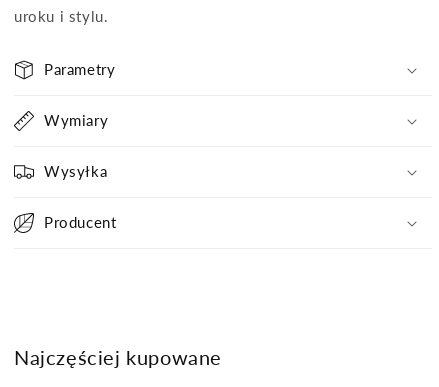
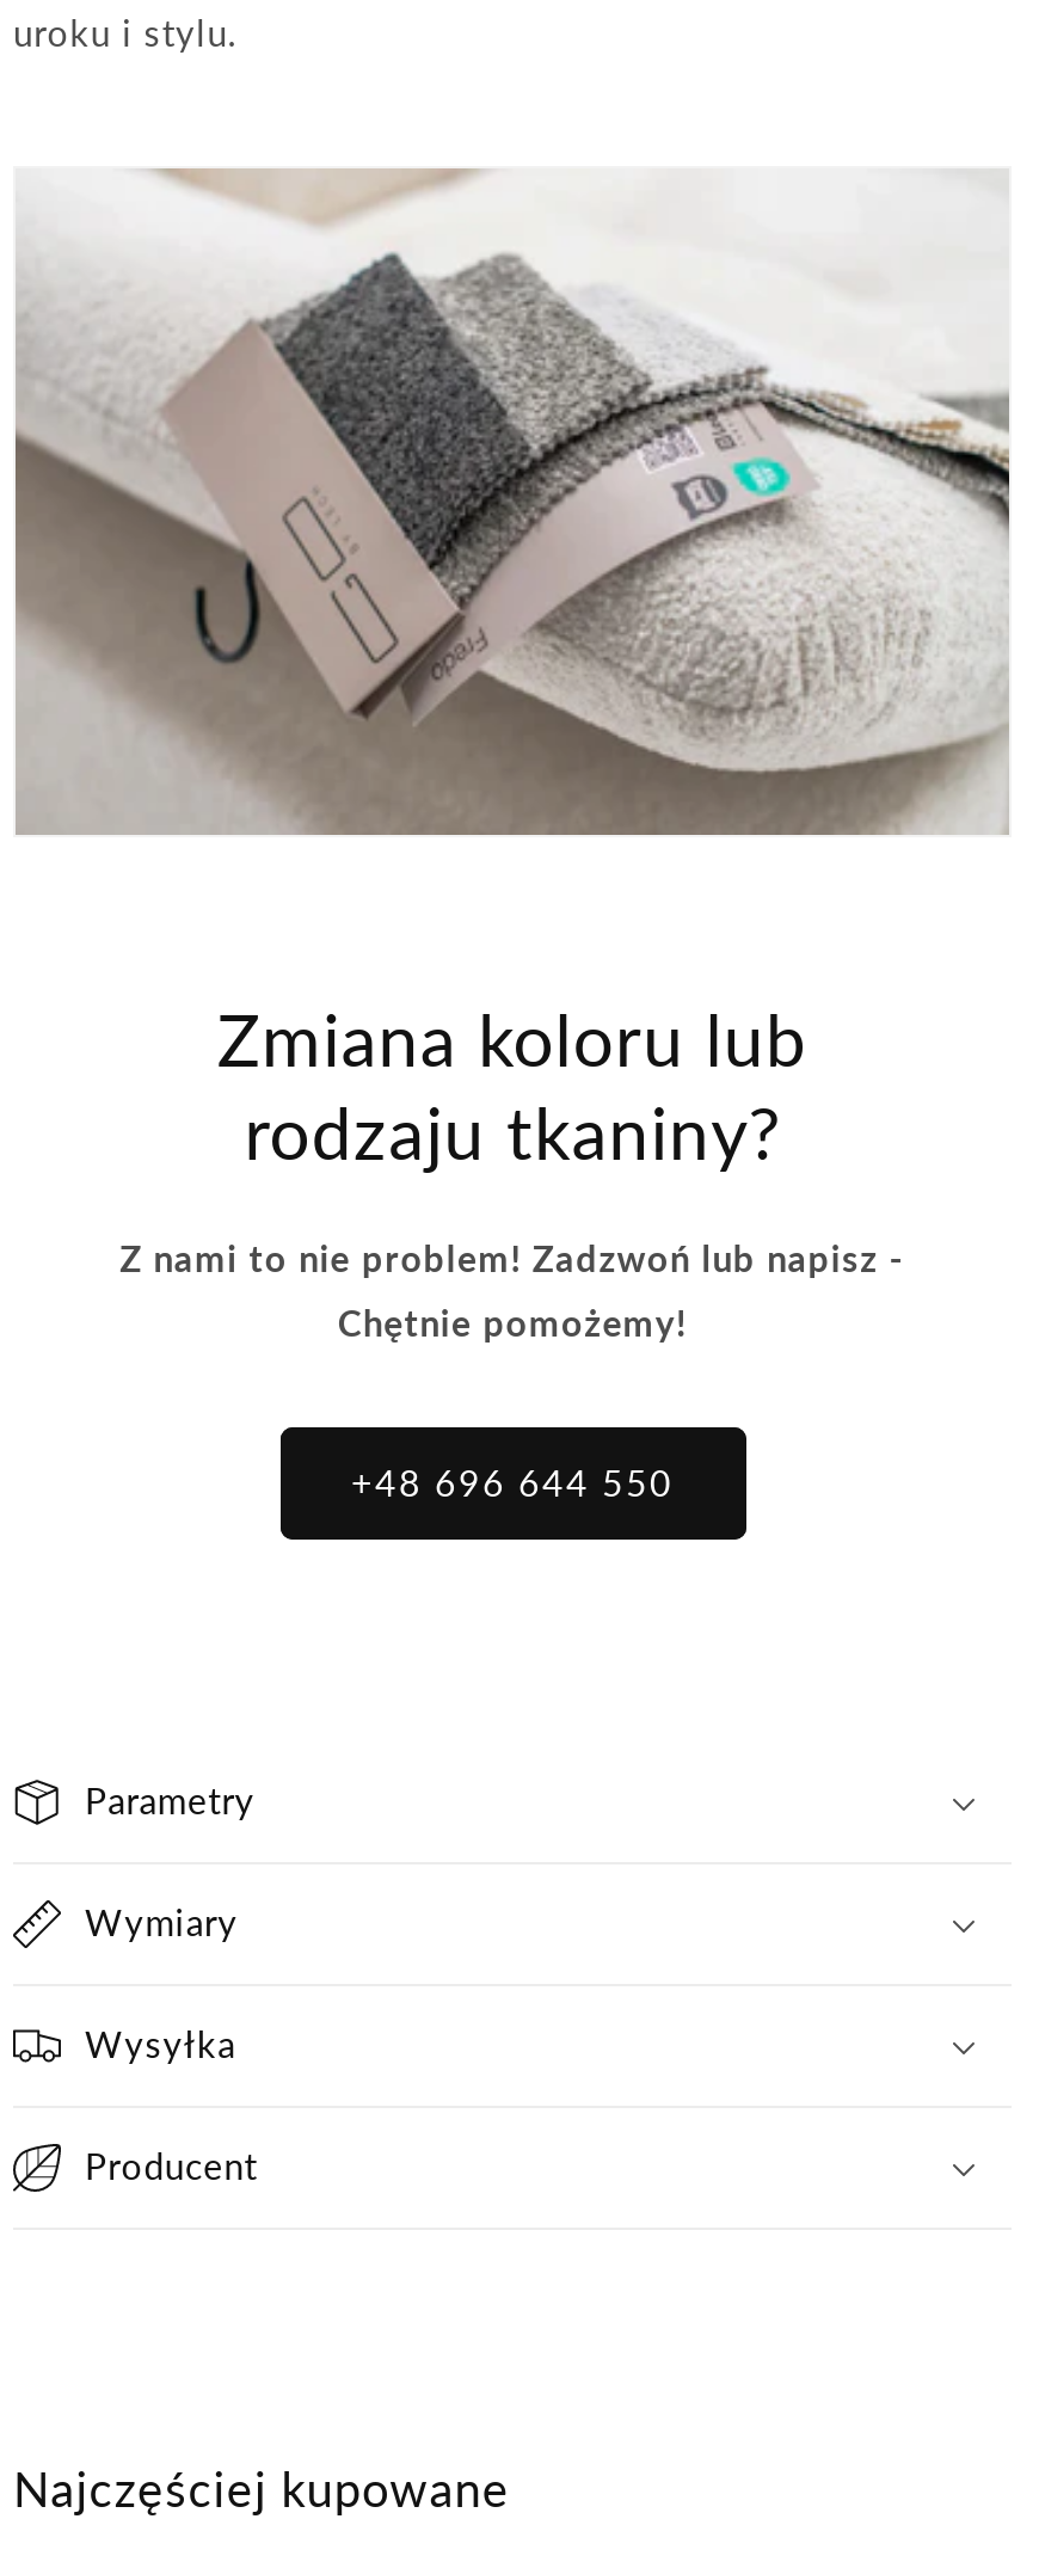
none -> [13,166,1012,837] [image]
none -> [120,994,905,1343] Zmiana koloru lub | rodzaju tkaniny? | Z nami to nie problem! Zadzwoń lub napisz - | Chętnie pomożemy!
none -> [351,1461,674,1504] +48 696 644 550

